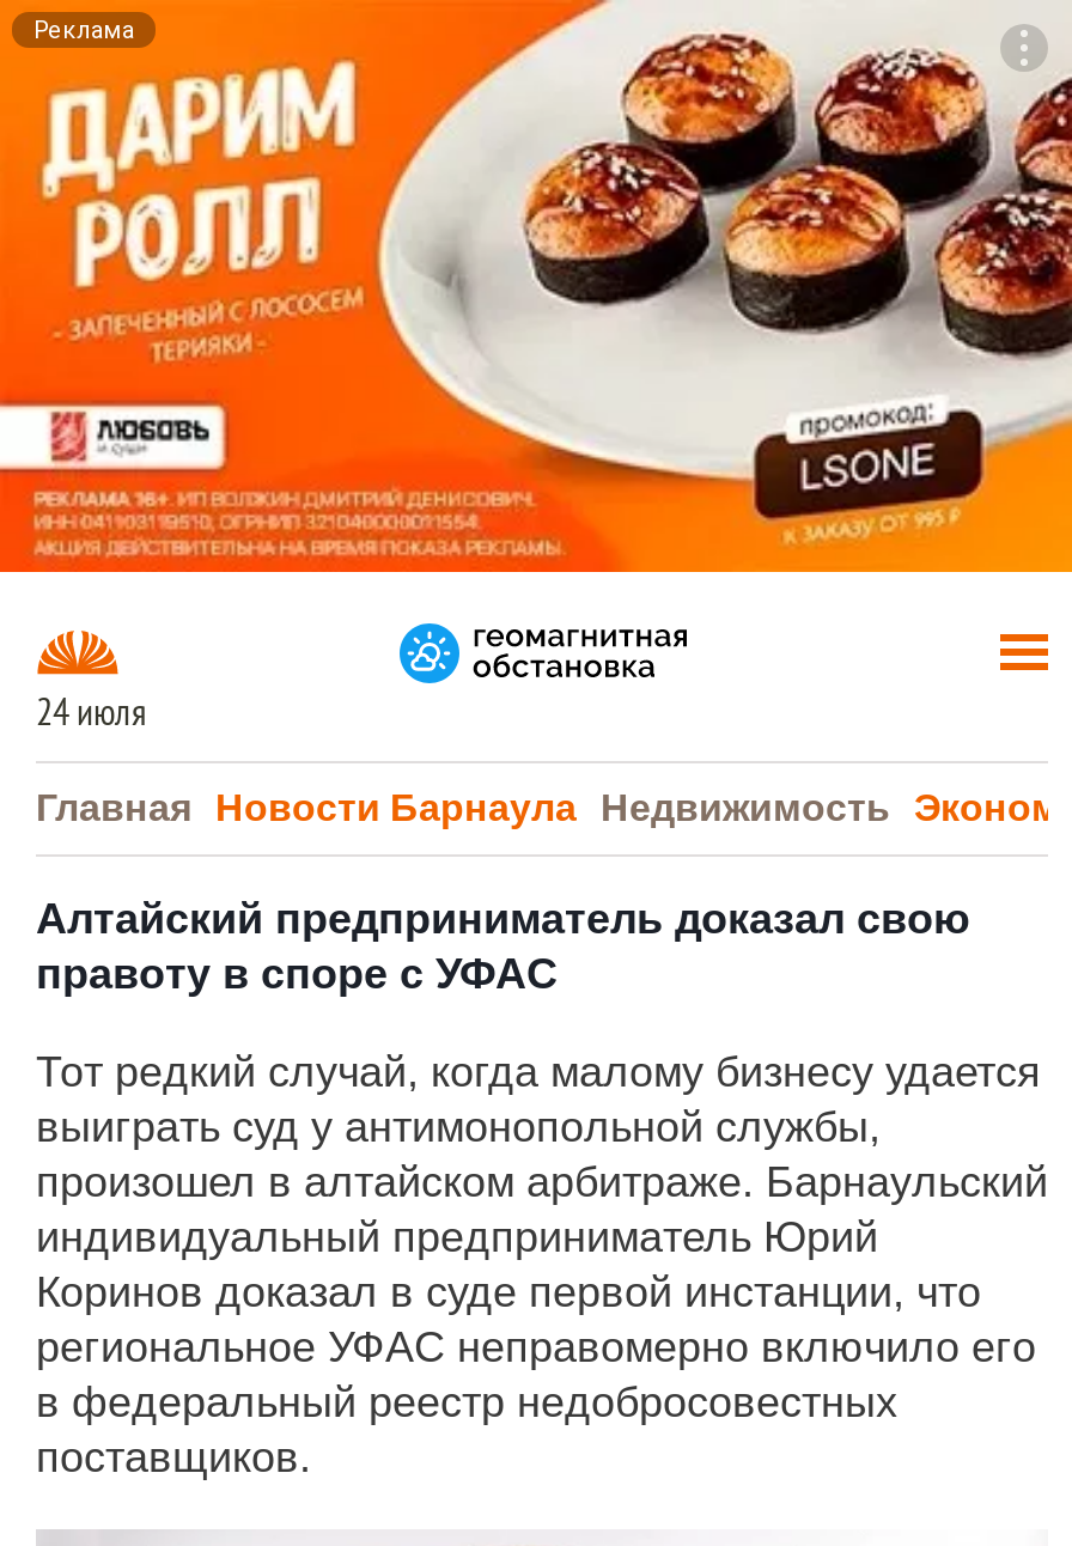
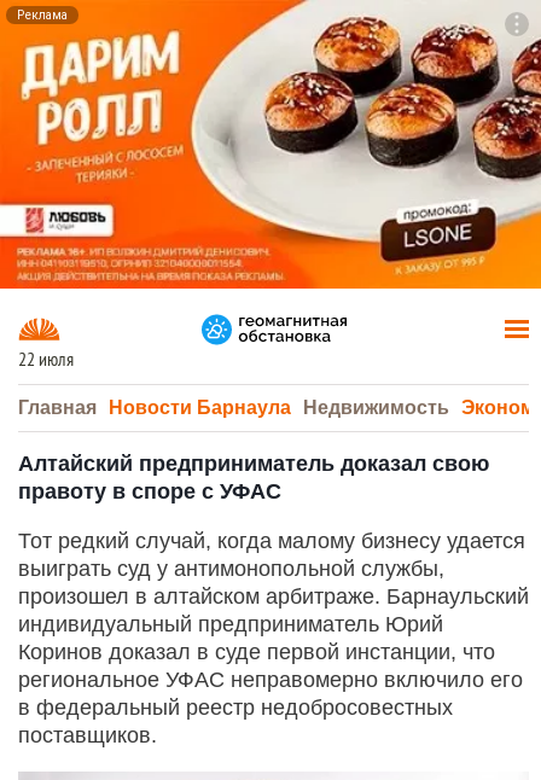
[36,691,146,734] 24 июля -> [18,349,74,371] 22 июля

